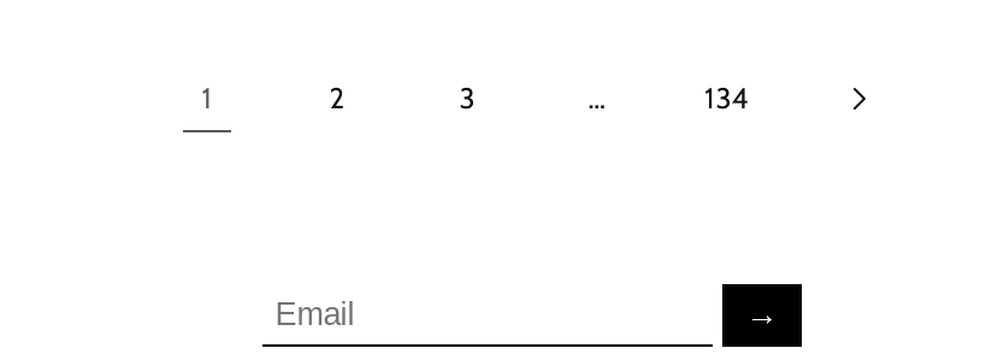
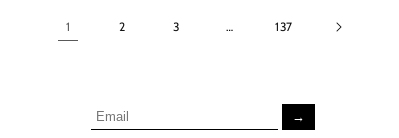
[705,79,750,116] 134 -> [275,19,293,34] 137

